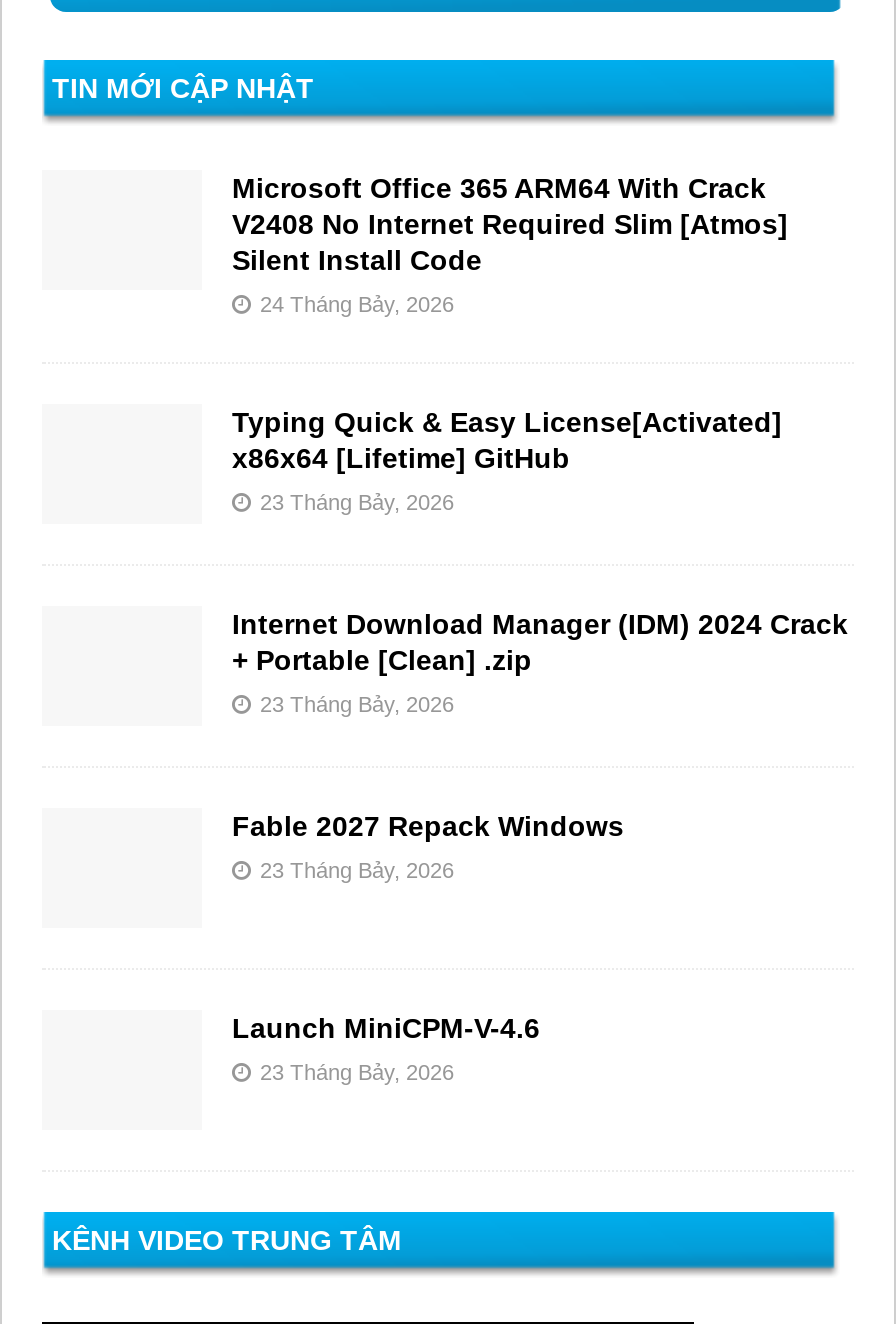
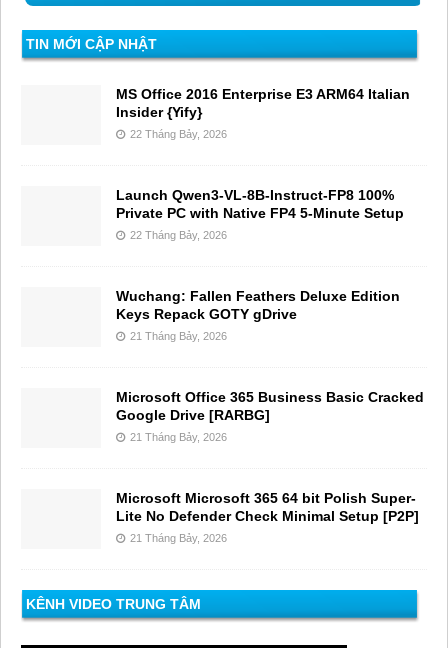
[232,171,788,275] Microsoft Office 365 ARM64 With Crack | V2408 No Internet Required Slim [Atmos] | Silent Install Code -> [116,86,410,120] MS Office 2016 Enterprise E3 ARM64 Italian | Insider {Yify}
[260,291,454,315] 24 Tháng Bảy, 2026 -> [130,128,227,140] 22 Tháng Bảy, 2026
[232,405,782,473] Typing Quick & Easy License[Activated] | x86x64 [Lifetime] GitHub -> [116,187,404,221] Launch Qwen3-VL-8B-Instruct-FP8 100% | Private PC with Native FP4 5-Minute Setup
[260,489,454,513] 23 Tháng Bảy, 2026 -> [130,229,227,241] 22 Tháng Bảy, 2026
[232,607,848,675] Internet Download Manager (IDM) 2024 Crack | + Portable [Clean] .zip -> [116,288,400,322] Wuchang: Fallen Feathers Deluxe Edition | Keys Repack GOTY gDrive
[260,691,454,715] 23 Tháng Bảy, 2026 -> [130,330,227,342] 21 Tháng Bảy, 2026
[232,809,624,841] Fable 2027 Repack Windows -> [116,389,424,423] Microsoft Office 365 Business Basic Cracked | Google Drive [RARBG]
[260,857,454,881] 23 Tháng Bảy, 2026 -> [130,431,227,443] 21 Tháng Bảy, 2026
[232,1011,540,1043] Launch MiniCPM-V-4.6 -> [116,490,419,524] Microsoft Microsoft 365 64 bit Polish Super- | Lite No Defender Check Minimal Setup [P2P]
[260,1059,454,1083] 23 Tháng Bảy, 2026 -> [130,532,227,544] 21 Tháng Bảy, 2026

